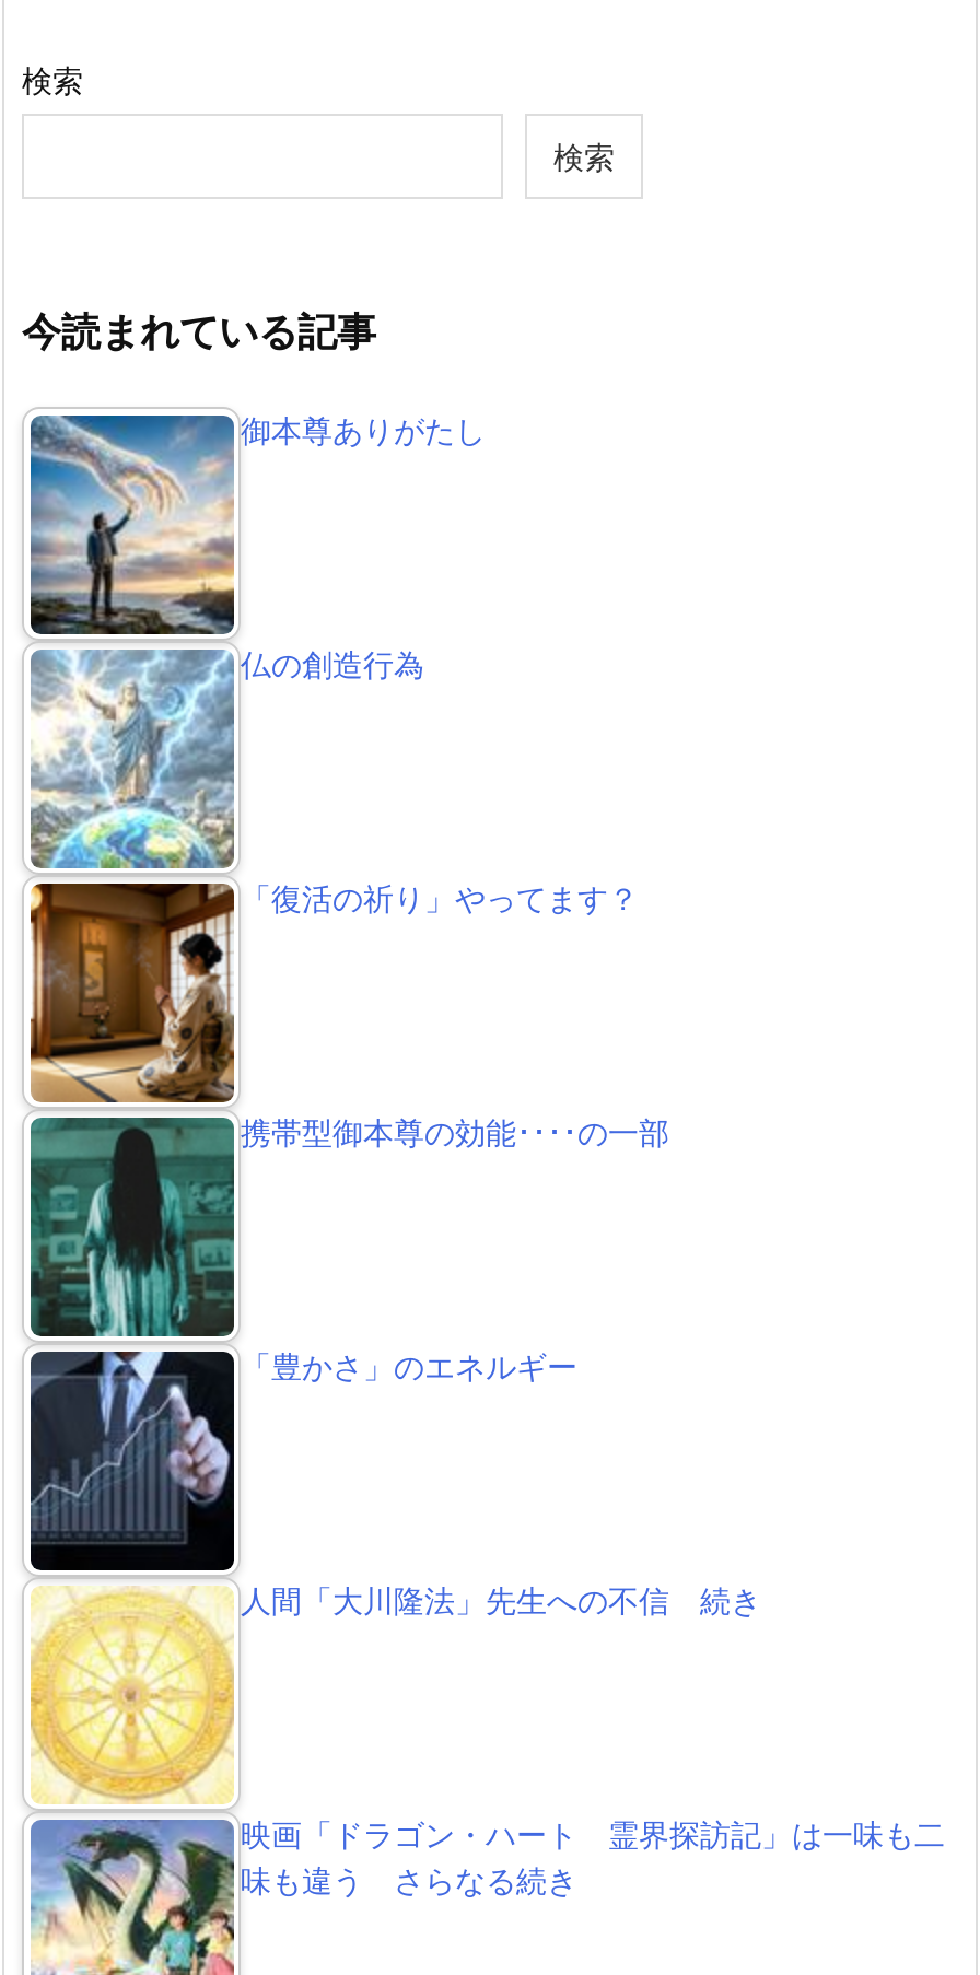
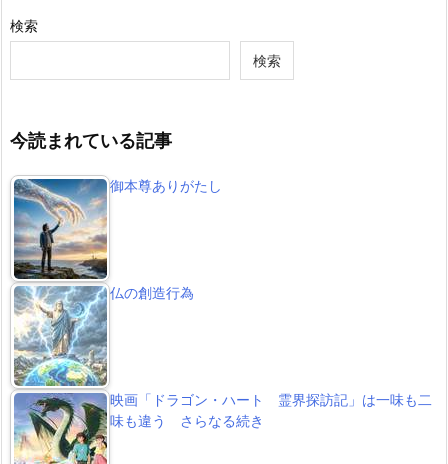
[28,879,639,1570] [image] | 「復活の祈り」やってます？ -> none
[241,1113,669,1150] 携帯型御本尊の効能････の一部 -> none
[241,1347,577,1384] 「豊かさ」のエネルギー -> none
[31,1581,761,1804] [image] | 人間「大川隆法」先生への不信 続き -> none

